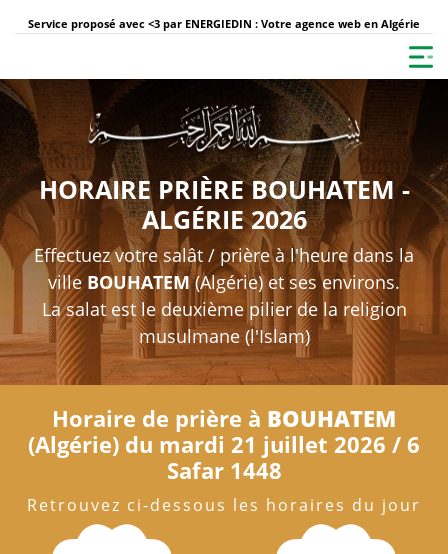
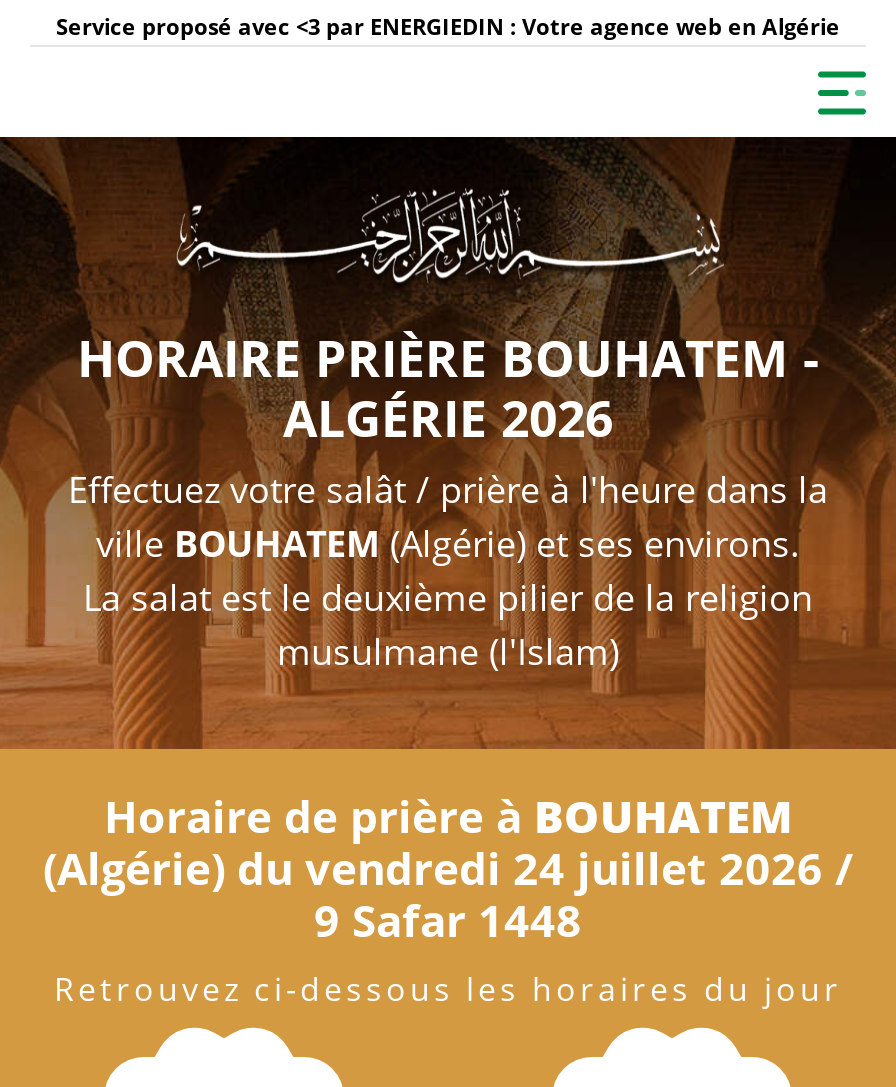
[28,429,420,485] (Algérie) du mardi 21 juillet 2026 / 6 | Safar 1448 -> [43,837,853,949] (Algérie) du vendredi 24 juillet 2026 / | 9 Safar 1448

